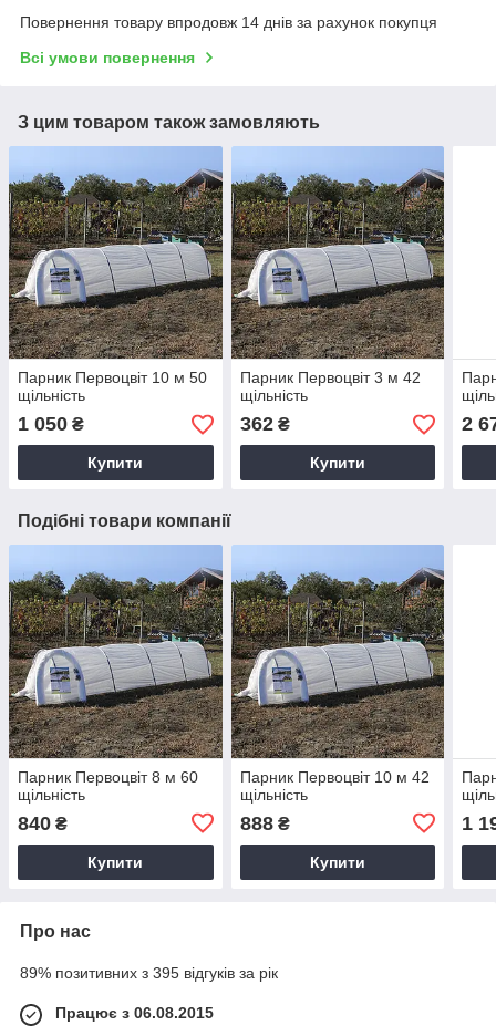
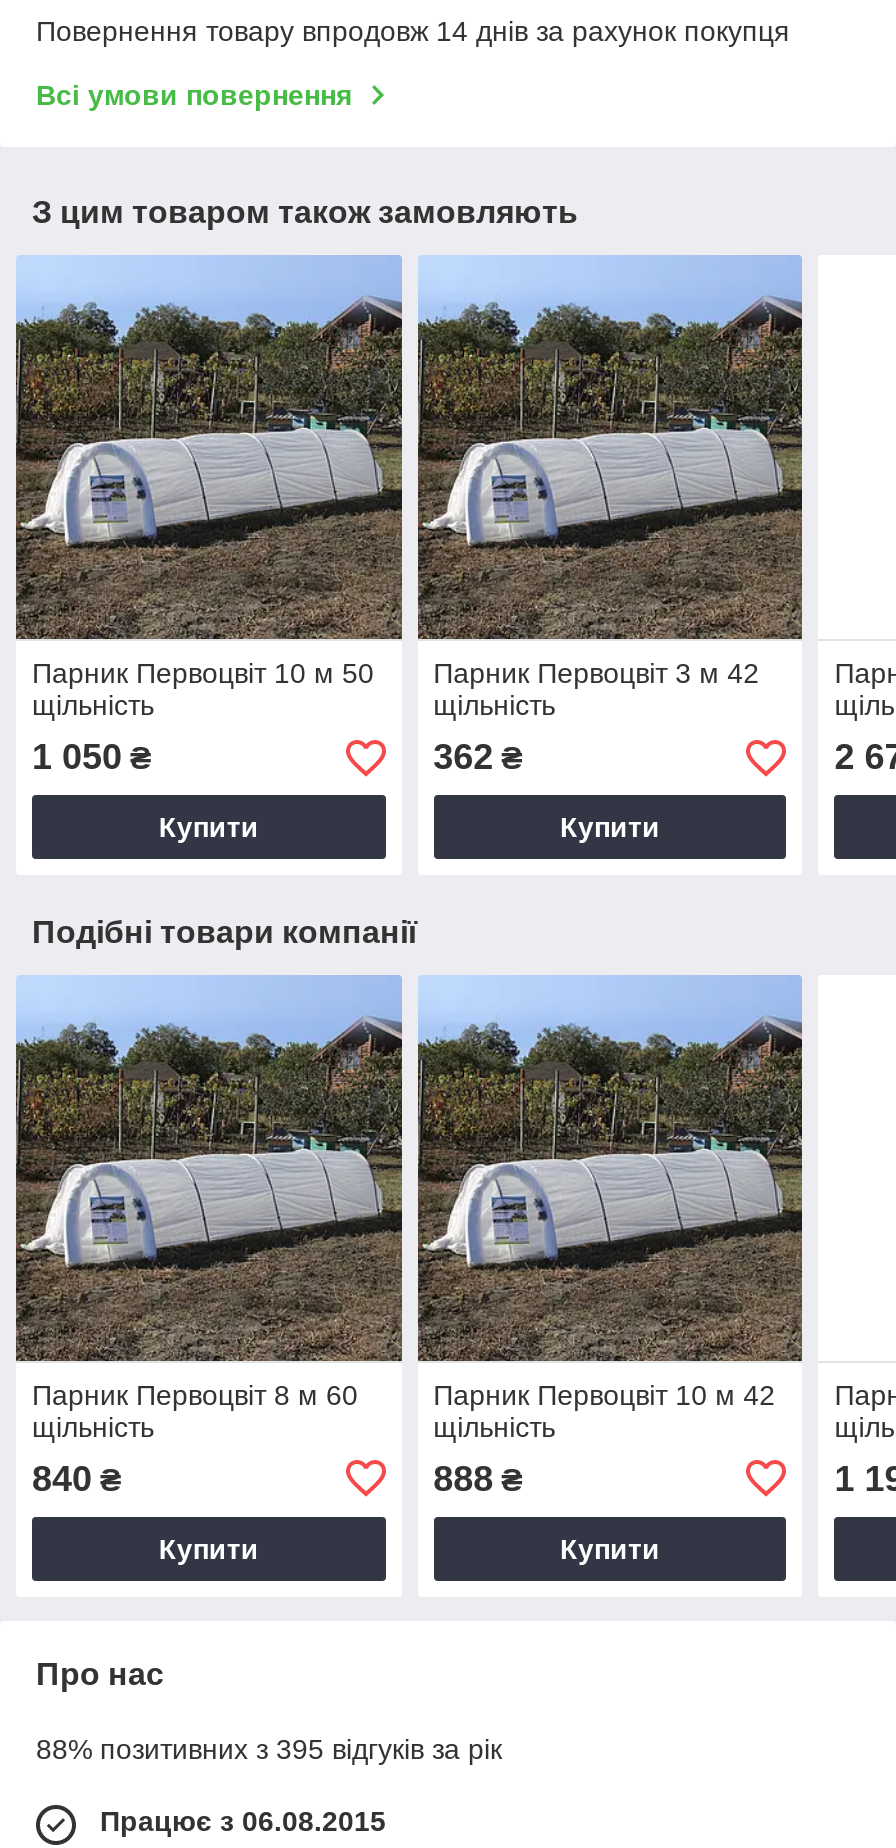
[20,964,278,982] 89% позитивних з 395 відгуків за рік -> [36,1733,502,1765] 88% позитивних з 395 відгуків за рік

